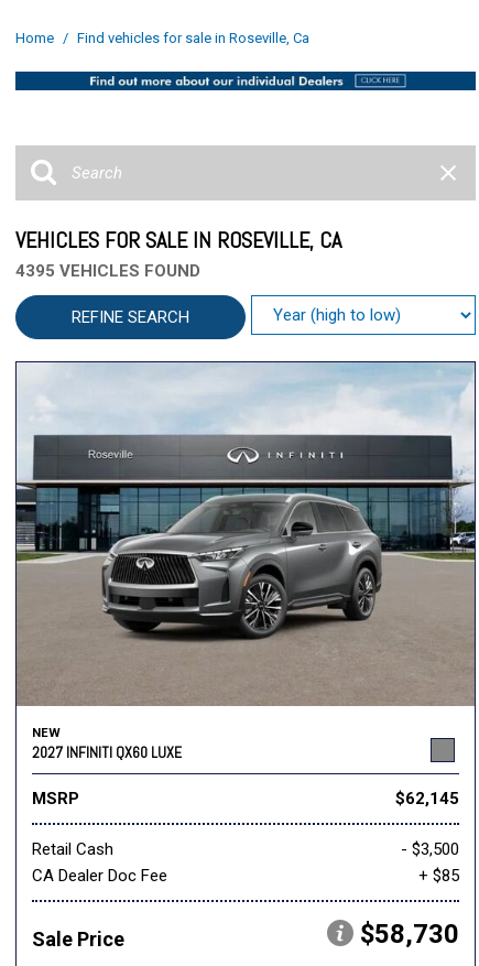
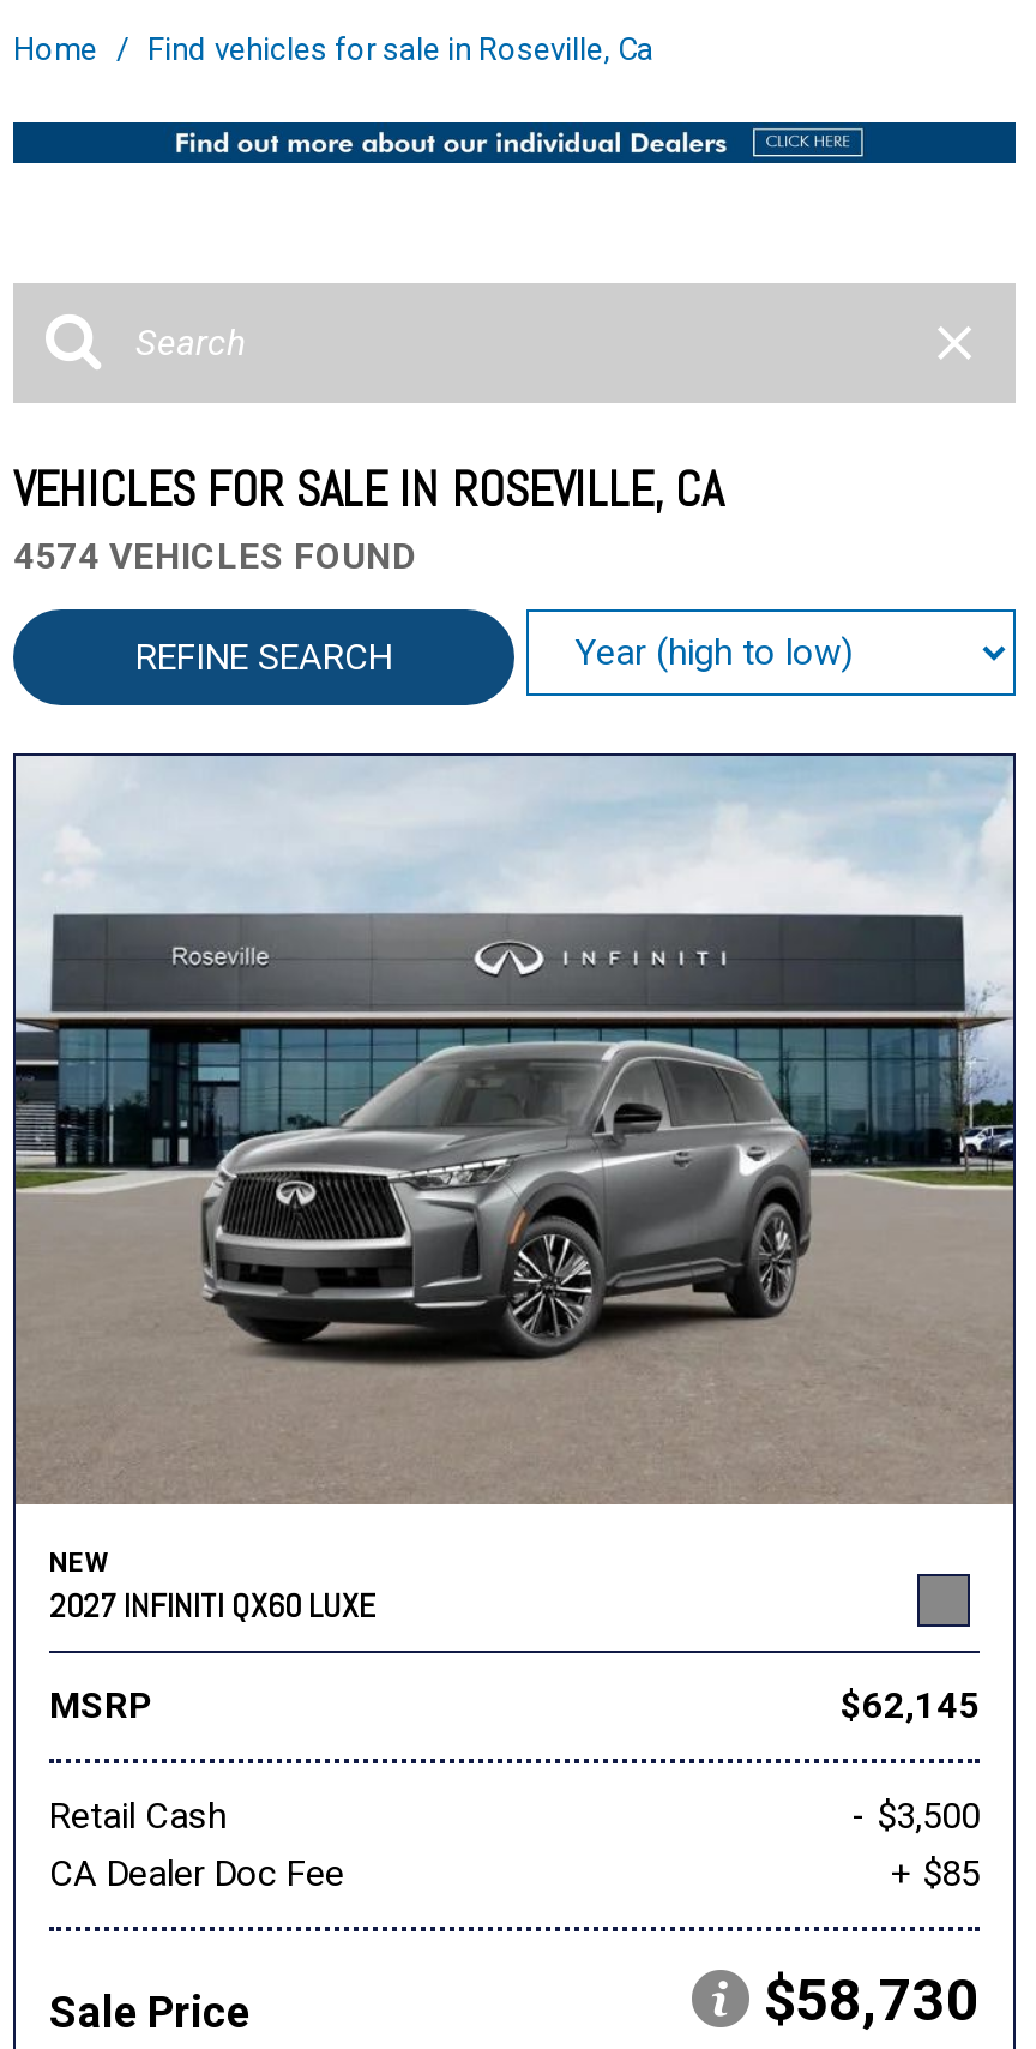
[15,261,200,281] 4395 VEHICLES FOUND -> [13,536,416,579] 4574 VEHICLES FOUND

